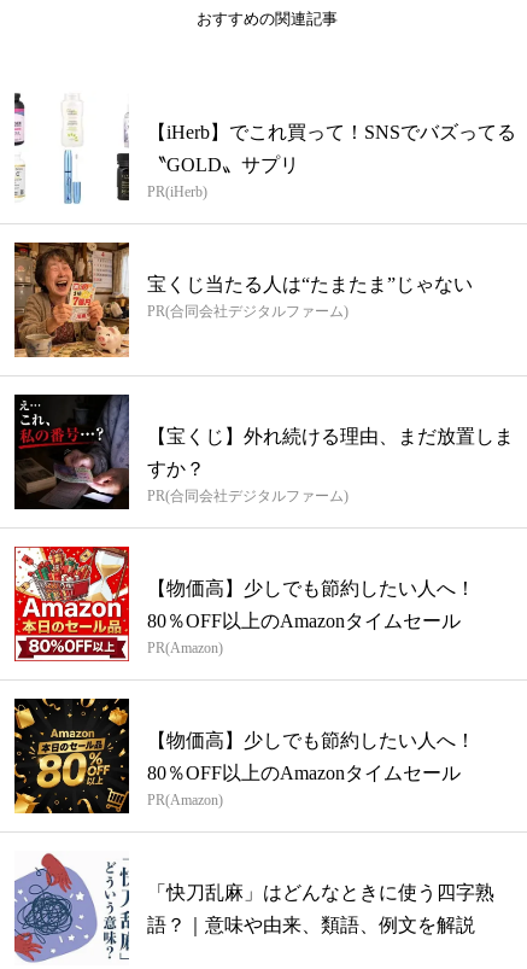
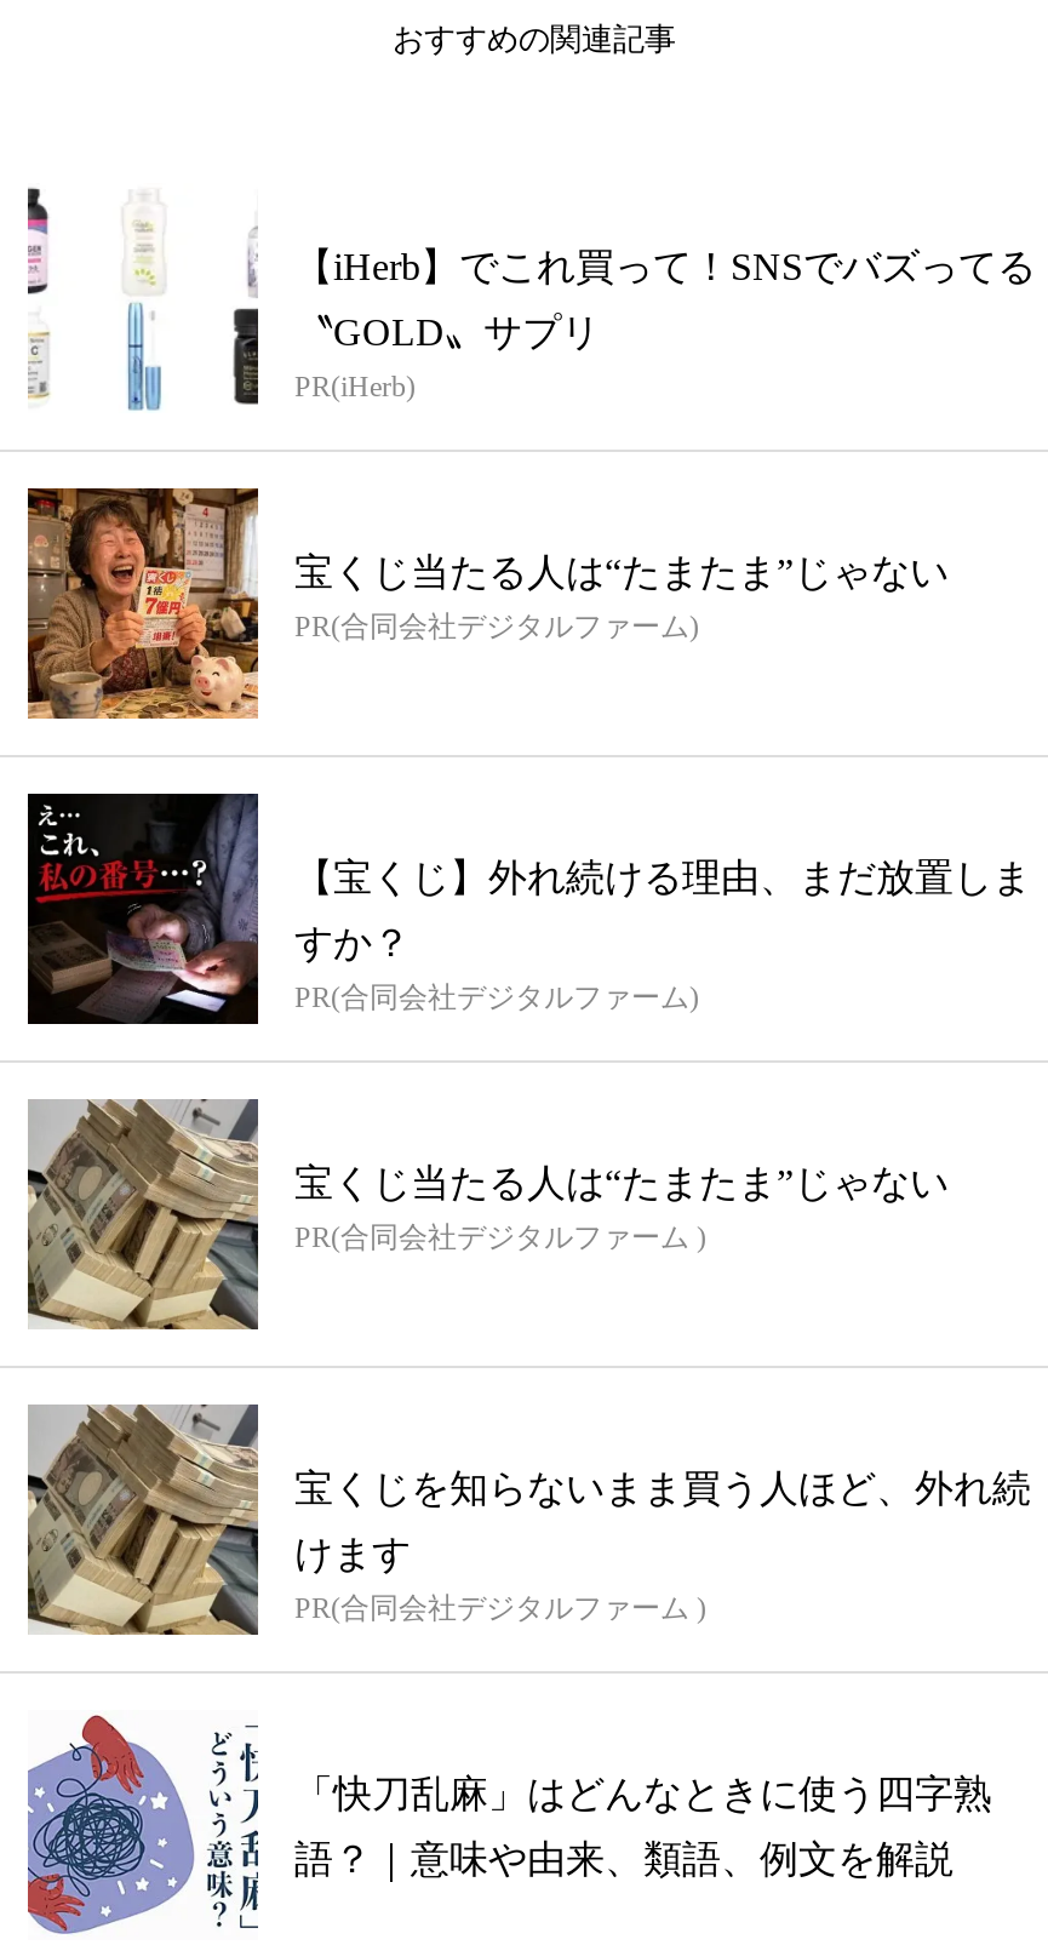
[13,545,475,661] [image] | 【物価高】少しでも節約したい人へ！ | 80％OFF以上のAmazonタイムセール | PR(Amazon) -> [25,1098,949,1331] [image] | 宝くじ当たる人は“たまたま”じゃない | PR(合同会社デジタルファーム )
[13,697,475,815] [image] | 【物価高】少しでも節約したい人へ！ | 80％OFF以上のAmazonタイムセール | PR(Amazon) -> [25,1403,1031,1636] [image] | 宝くじを知らないまま買う人ほど、外れ続 | けます | PR(合同会社デジタルファーム )

